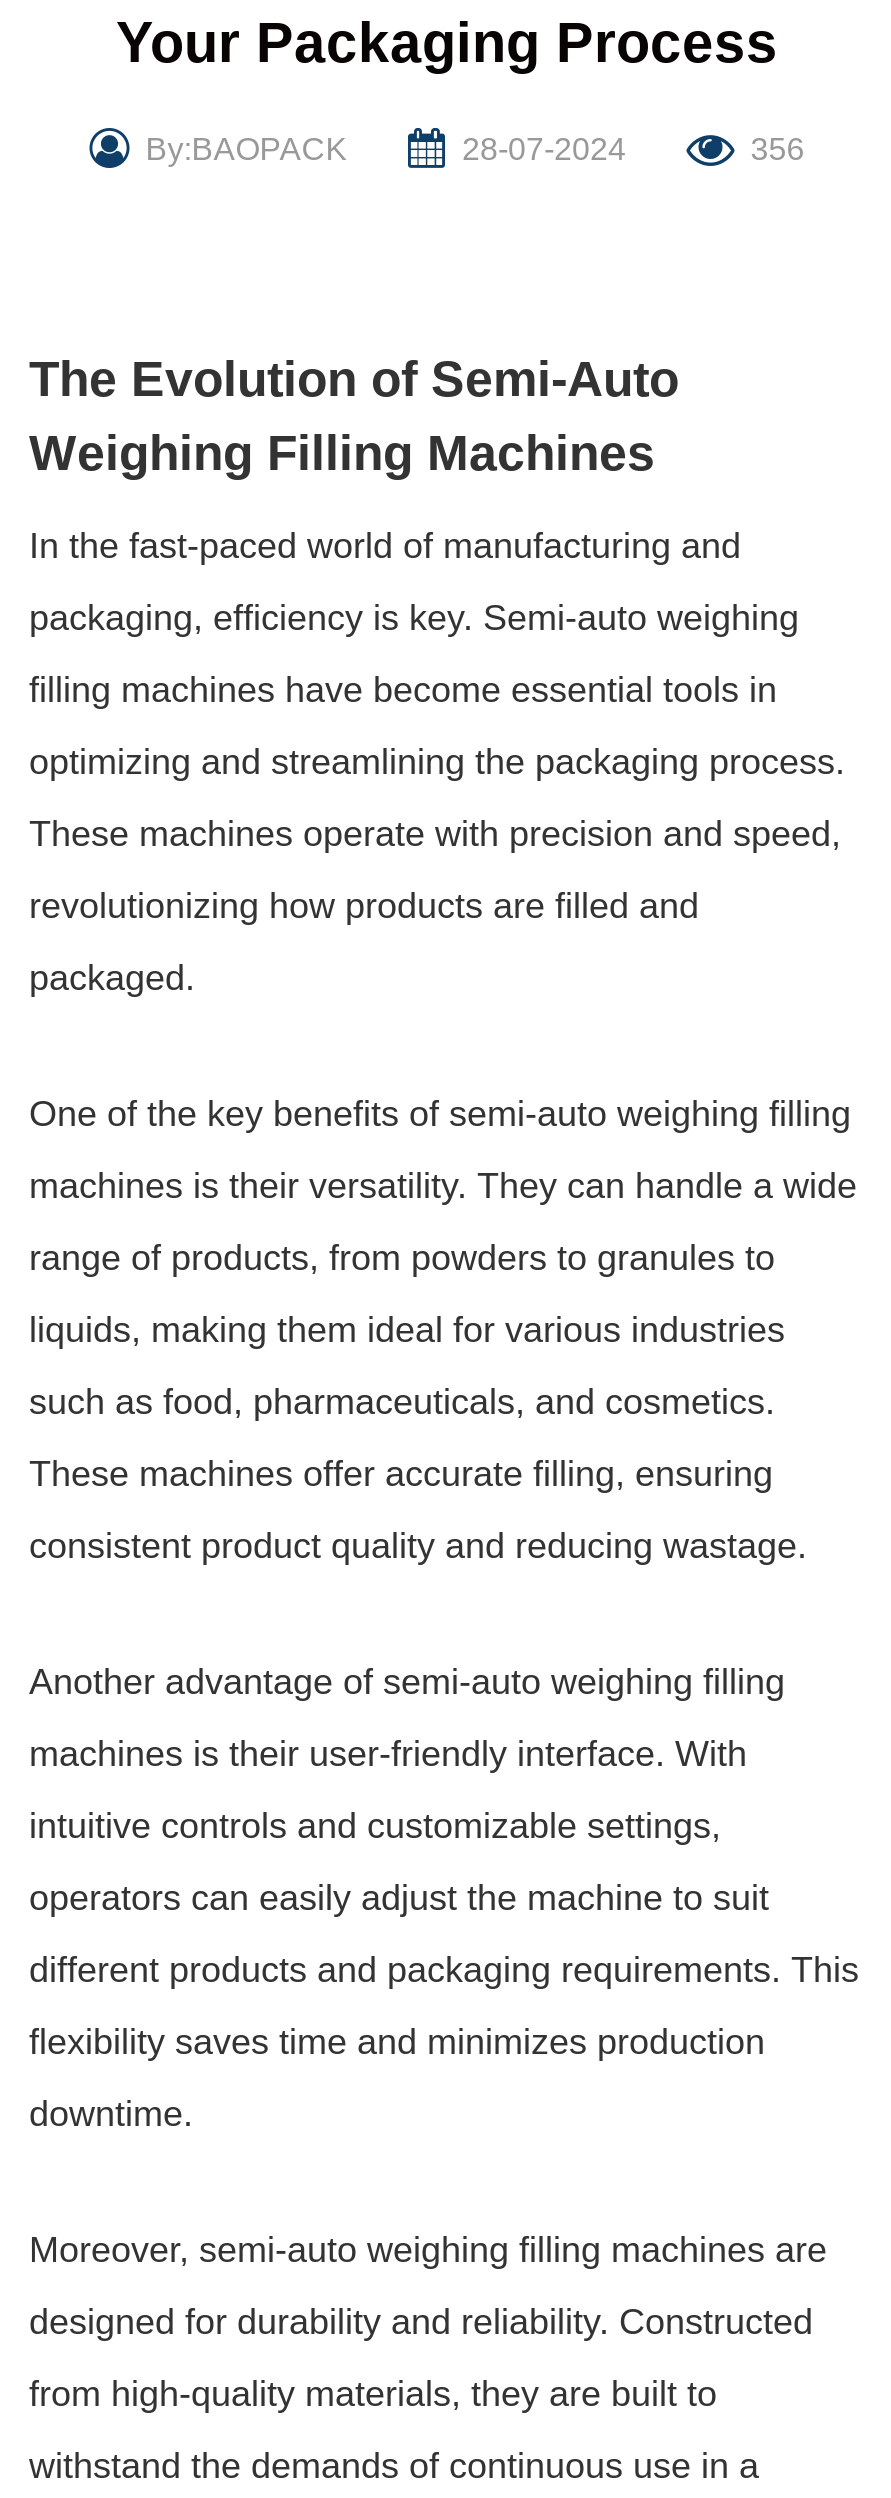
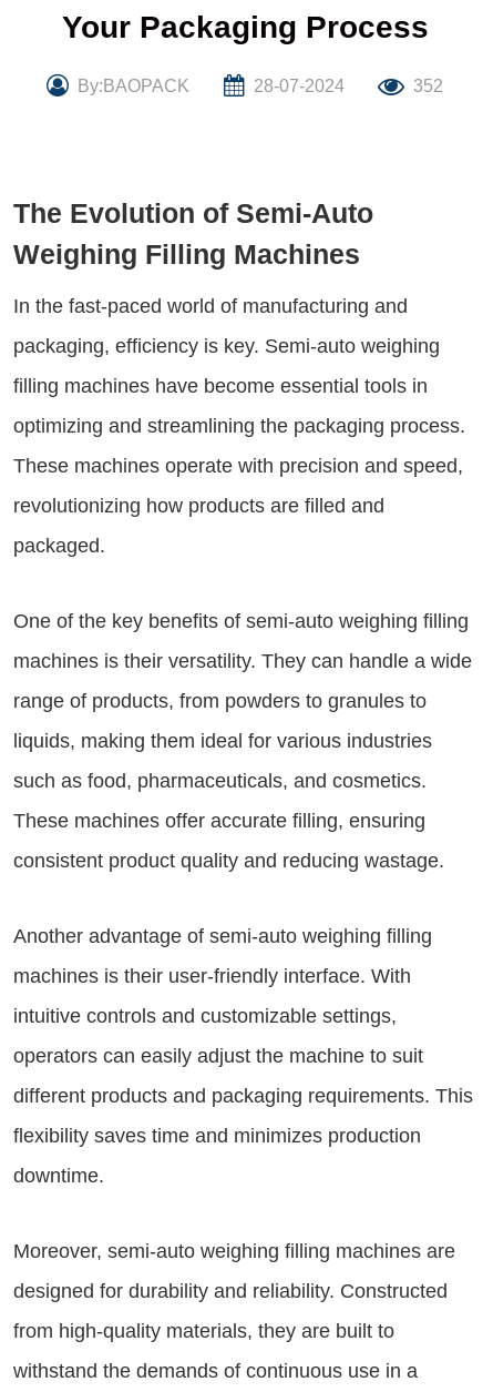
[751,132,805,166] 356 -> [413,77,443,95] 352

